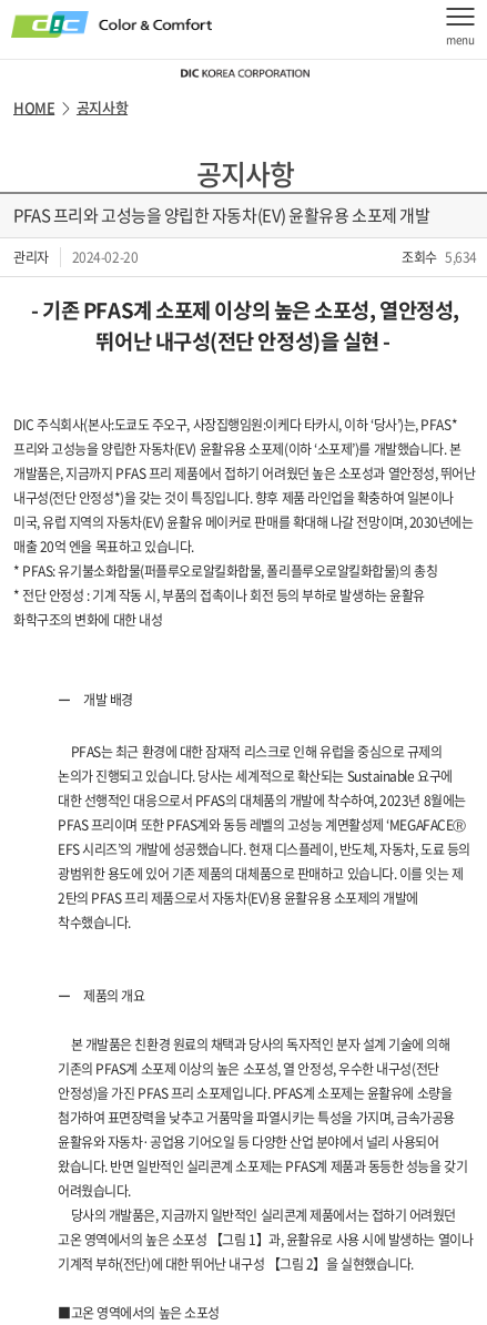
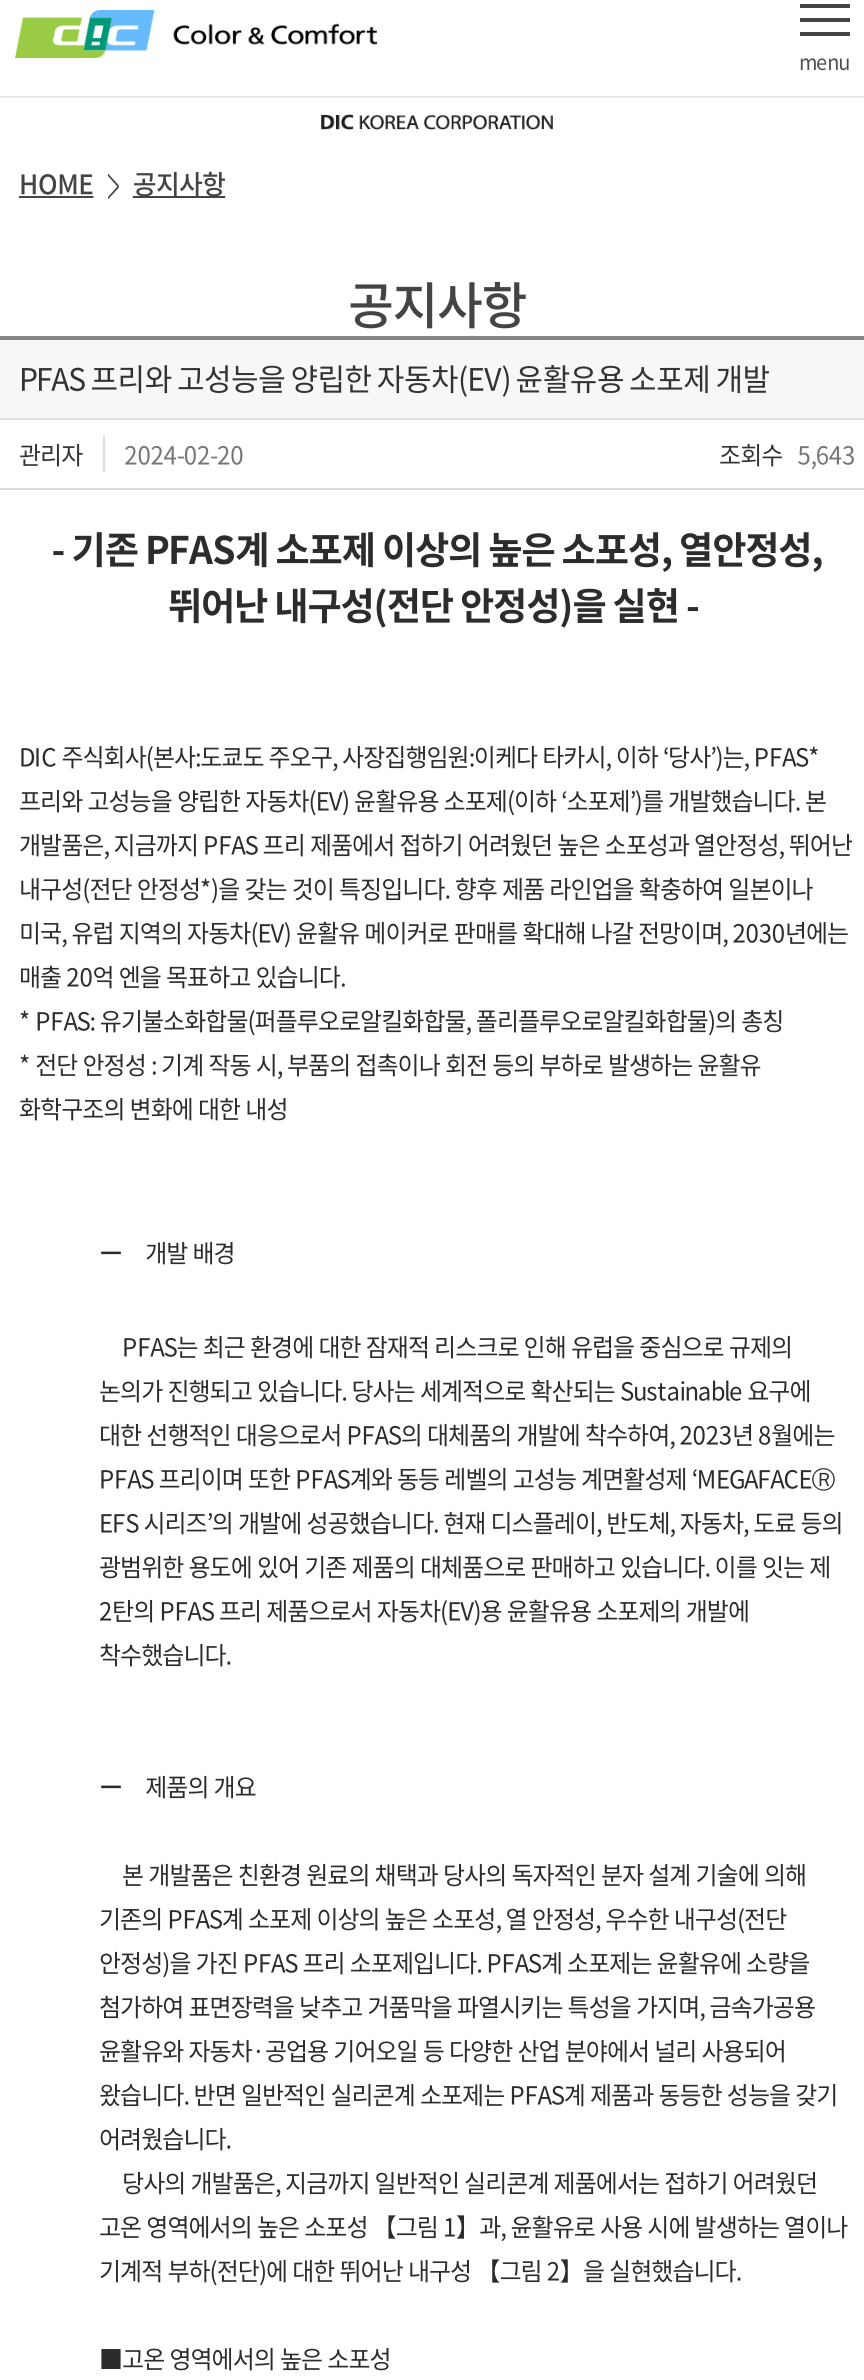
[402,247,477,267] 조회수 5,634 -> [719,436,855,472] 조회수 5,643

